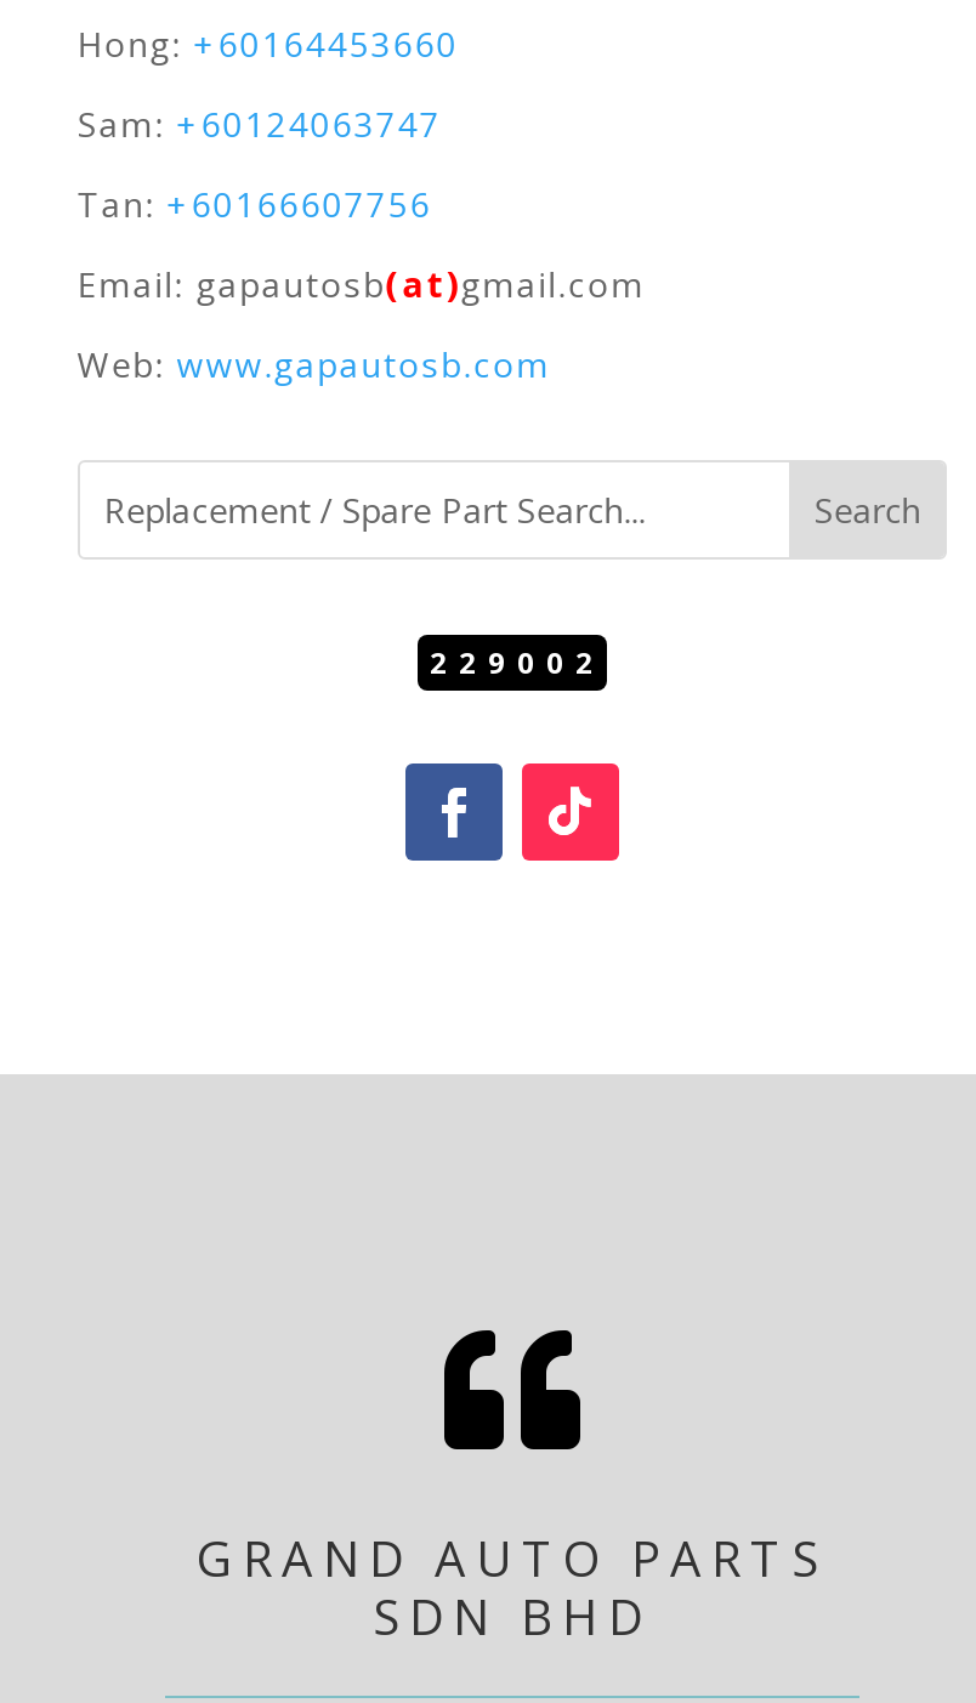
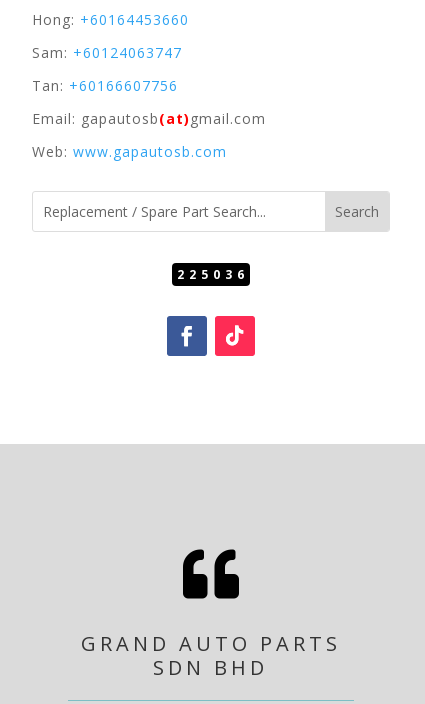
[430,642,605,683] 229002 -> [177,266,249,283] 225036

